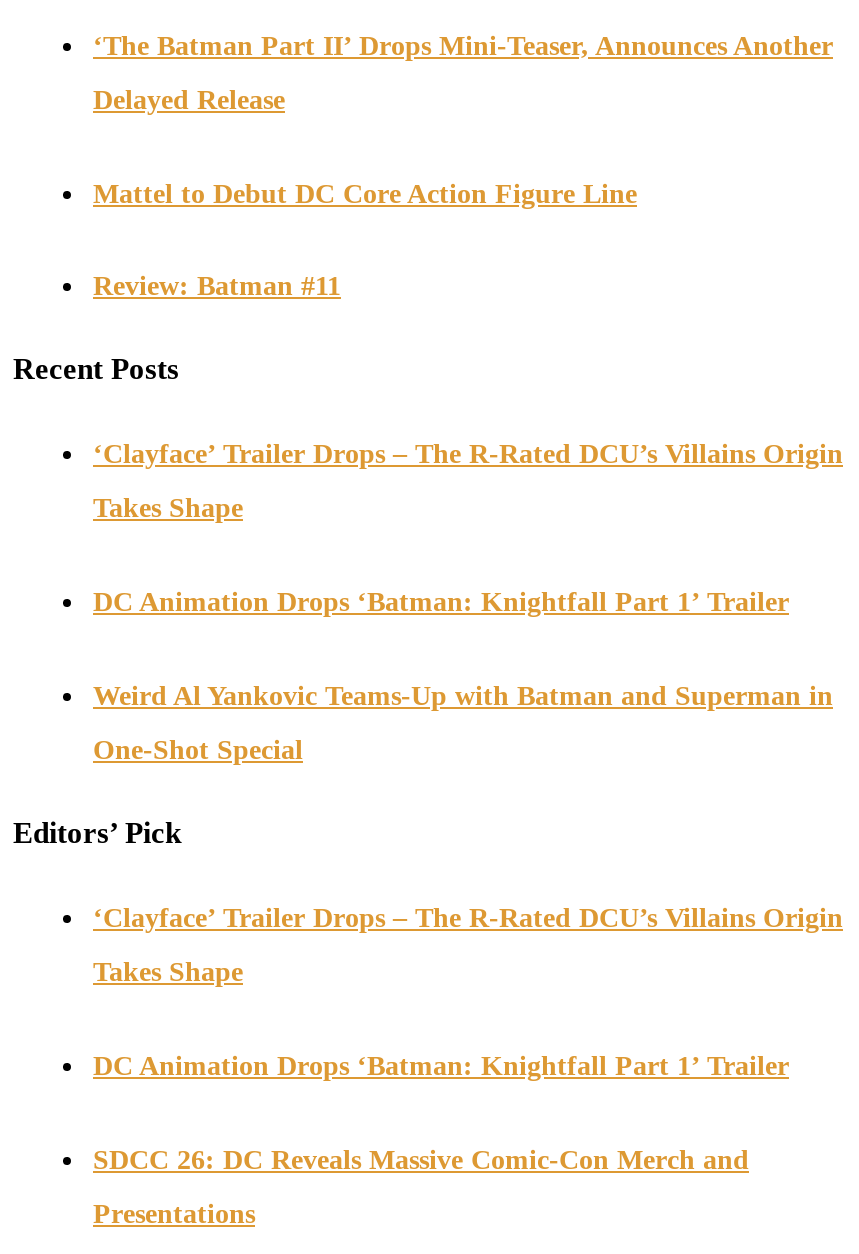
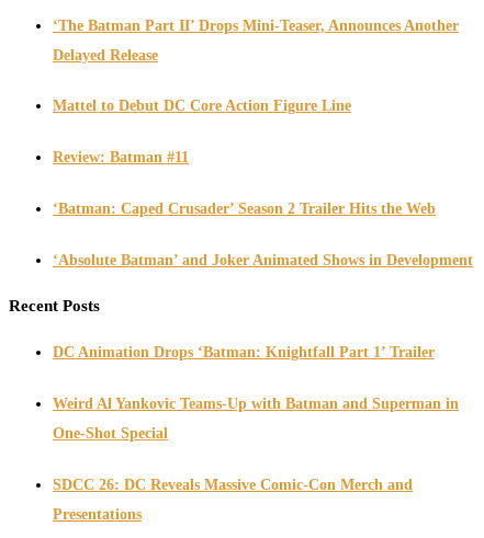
none -> [53,201,473,269] ‘Batman: Caped Crusader’ Season 2 Trailer Hits the Web | ‘Absolute Batman’ and Joker Animated Shows in Development
moved [13,354,179,386] -> [9,297,100,315]: Recent Posts
[93,440,843,524] ‘Clayface’ Trailer Drops – The R-Rated DCU’s Villains Origin | Takes Shape -> none
moved [93,587,833,765] -> [53,344,459,442]: DC Animation Drops ‘Batman: Knightfall Part 1’ Trailer | Weird Al Yankovic Teams-Up with Batman and Superman in | One-Shot Special
[13,817,843,1081] Editors’ Pick | ‘Clayface’ Trailer Drops – The R-Rated DCU’s Villains Origin | Takes Shape | DC Animation Drops ‘Batman: Knightfall Part 1’ Trailer -> none

